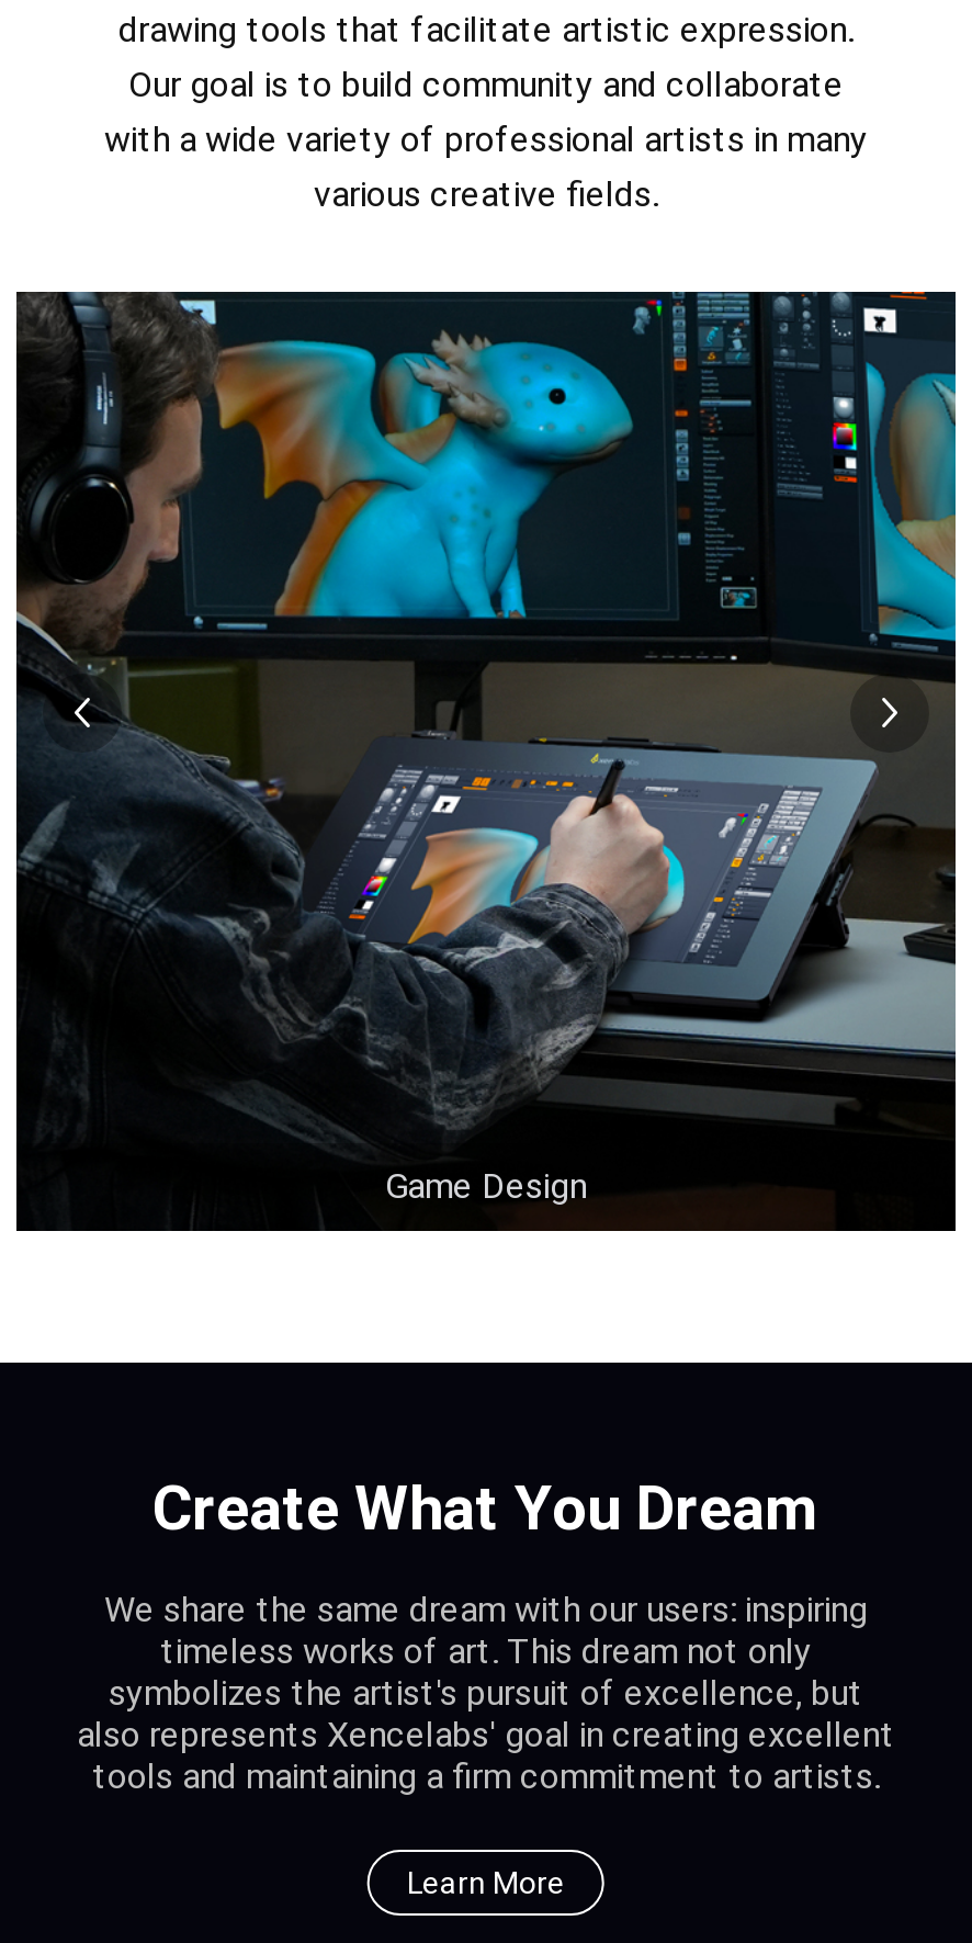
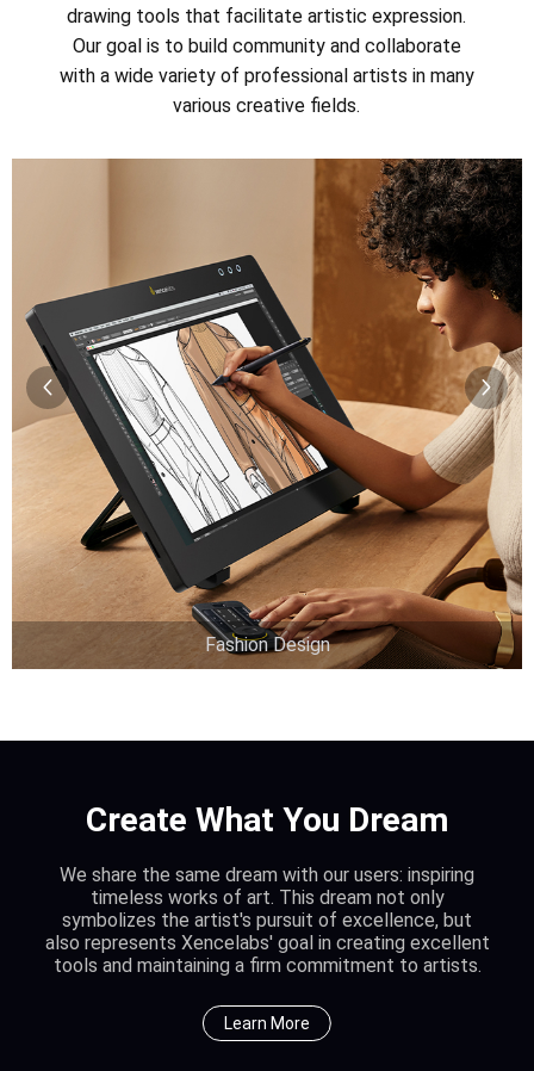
[14,290,958,1233] [image] | Game Design -> [11,157,523,670] [image] | Fashion Design

